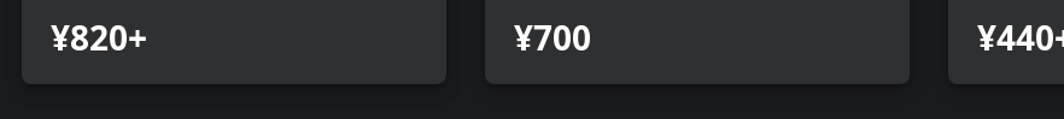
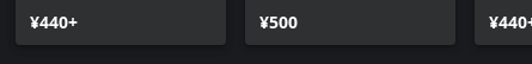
[51,14,147,60] ¥820+ -> [30,11,78,33] ¥440+
[514,14,591,60] ¥700 -> [259,11,298,33] ¥500

